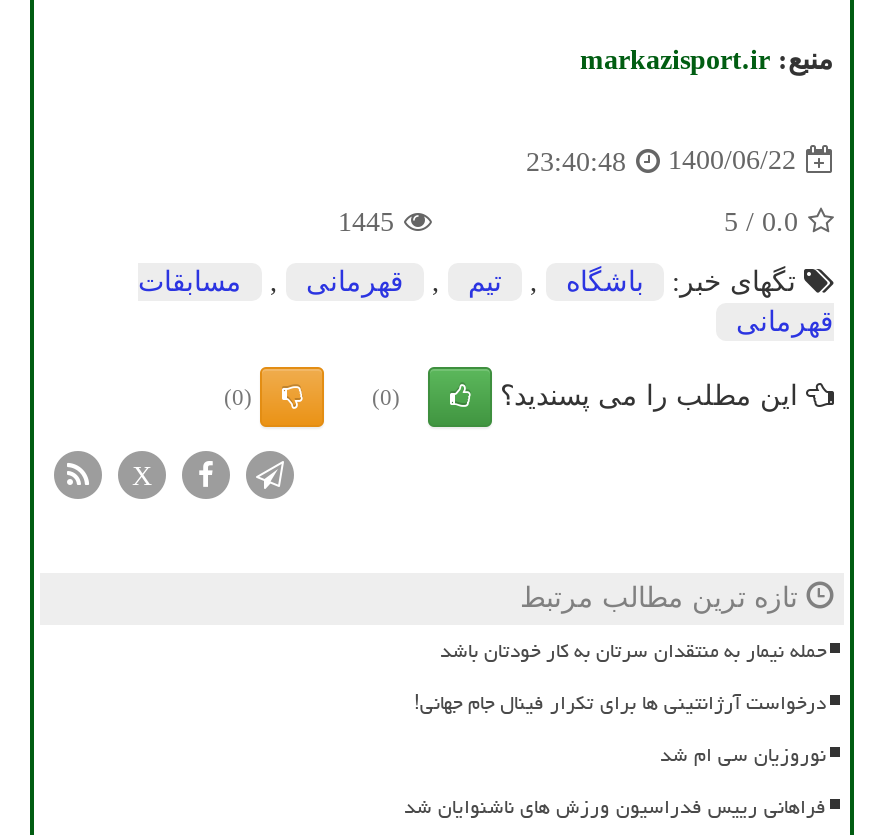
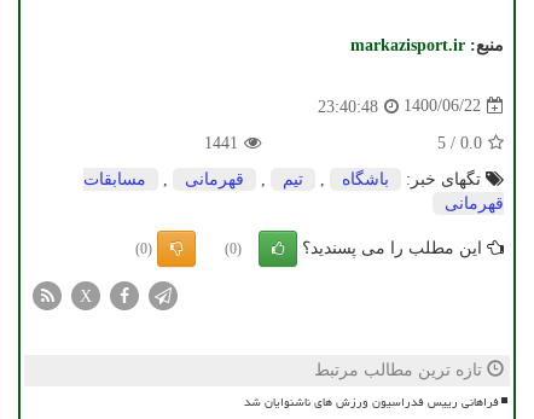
[338,207,394,237] 1445 -> [204,134,238,152] 1441
[414,631,826,775] حمله نیمار به منتقدان سرتان به کار خودتان باشد | درخواست آرژانتینی ها برای تکرار فینال جام جهانی! | نوروزیان سی ام شد -> none

